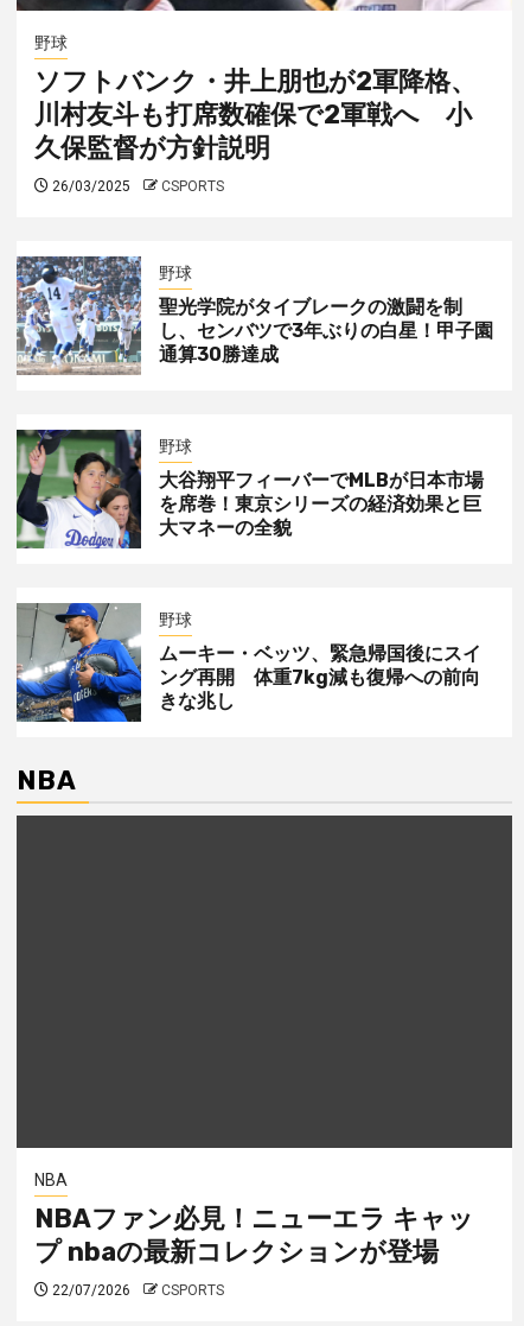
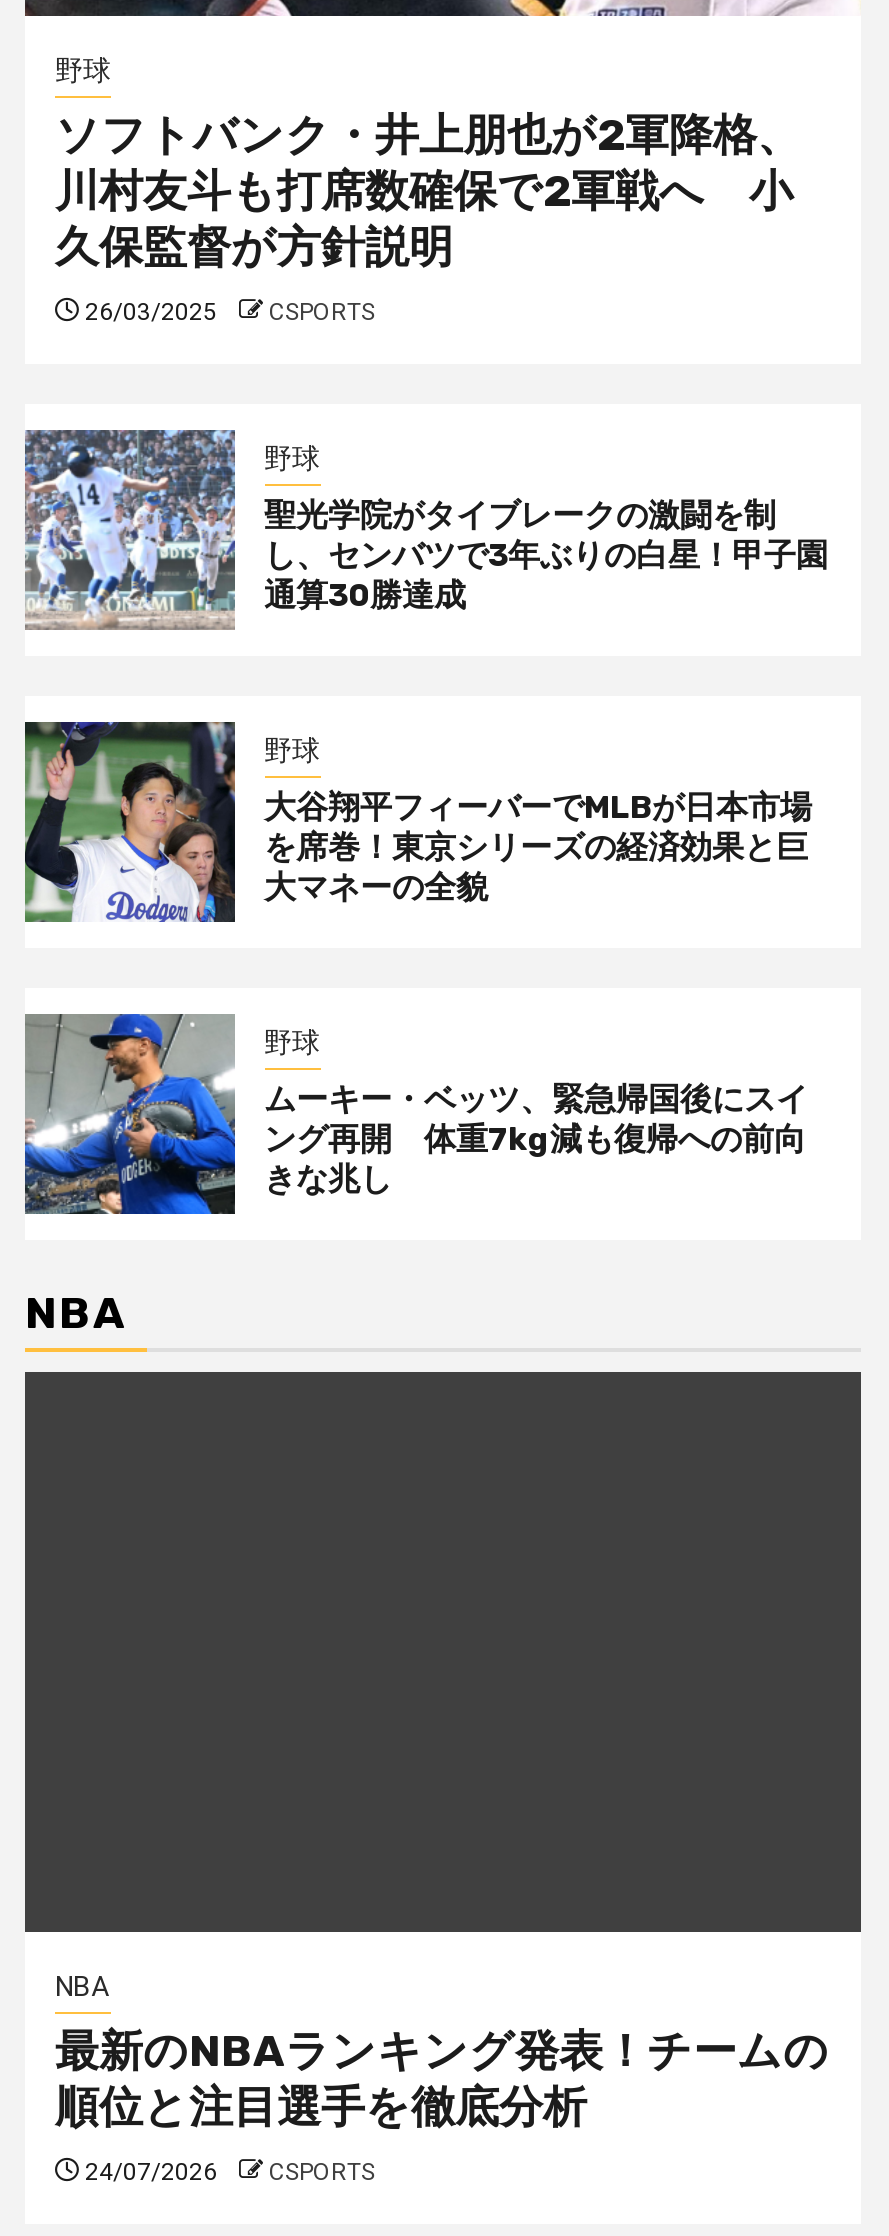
[34,1202,474,1298] NBAファン必見！ニューエラ キャッ | プ nbaの最新コレクションが登場 | 22/07/2026 -> [55,2025,829,2187] 最新のNBAランキング発表！チームの | 順位と注目選手を徹底分析 | 24/07/2026

